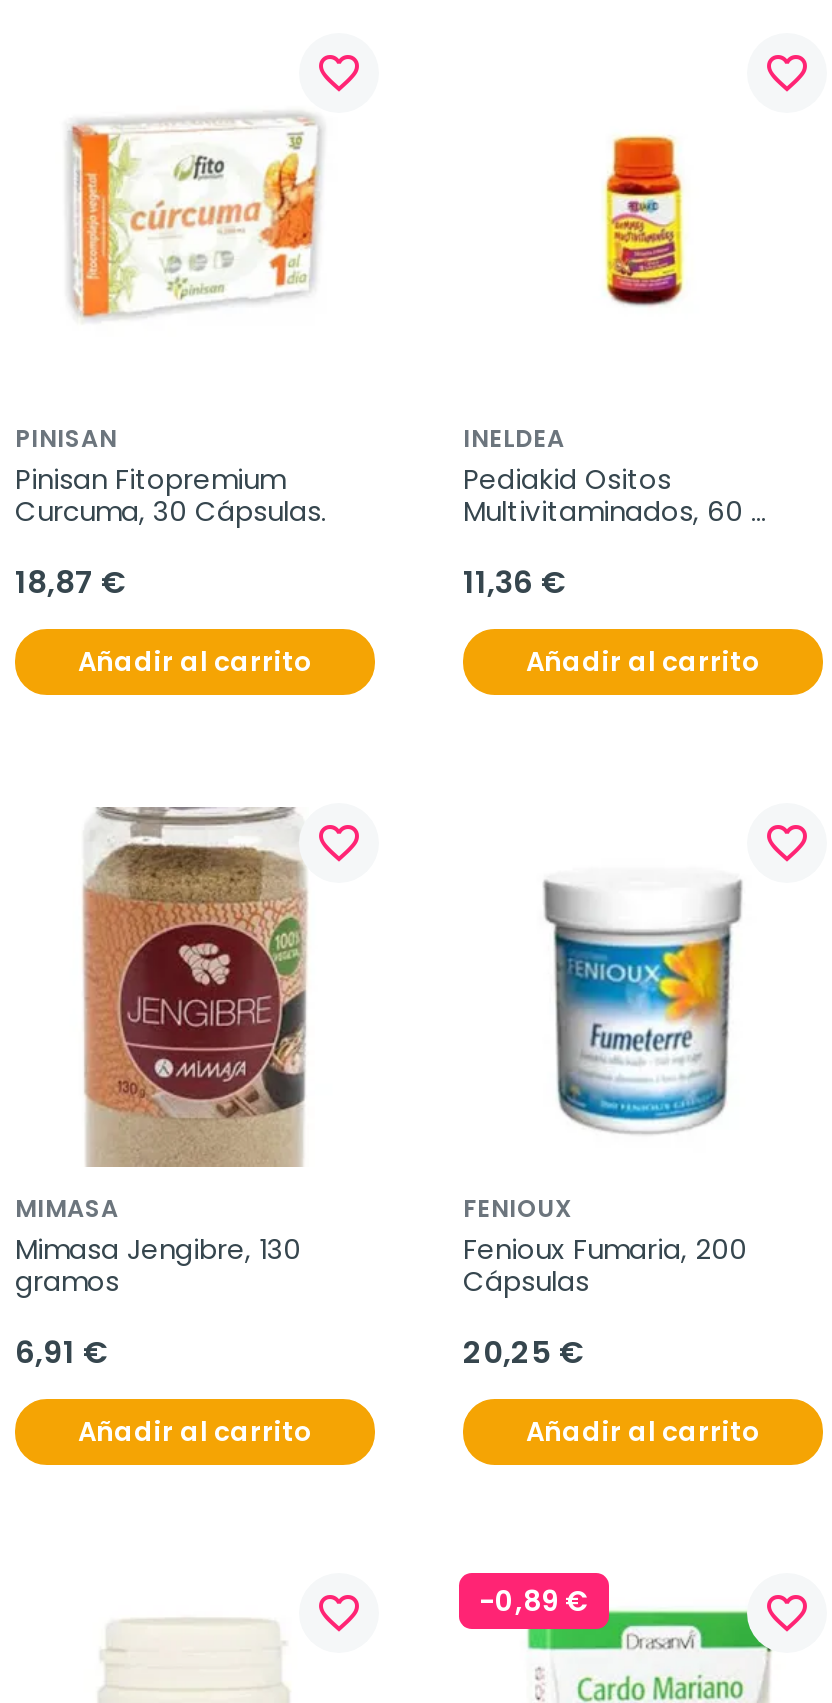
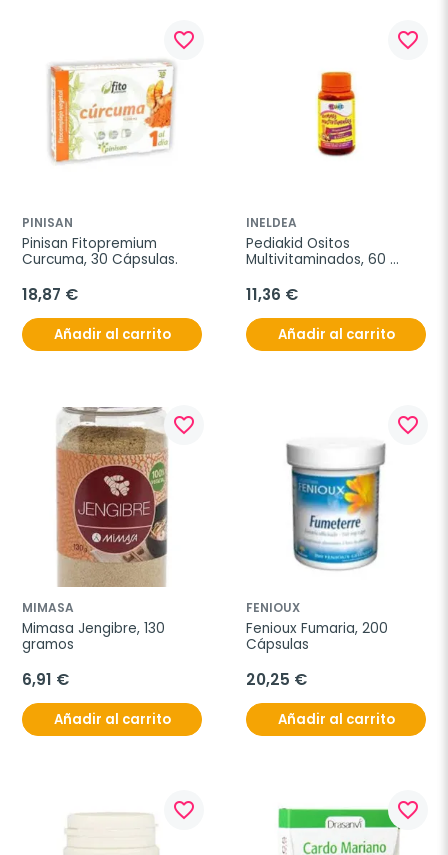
[479,1581,589,1621] -0,89 € -> none

